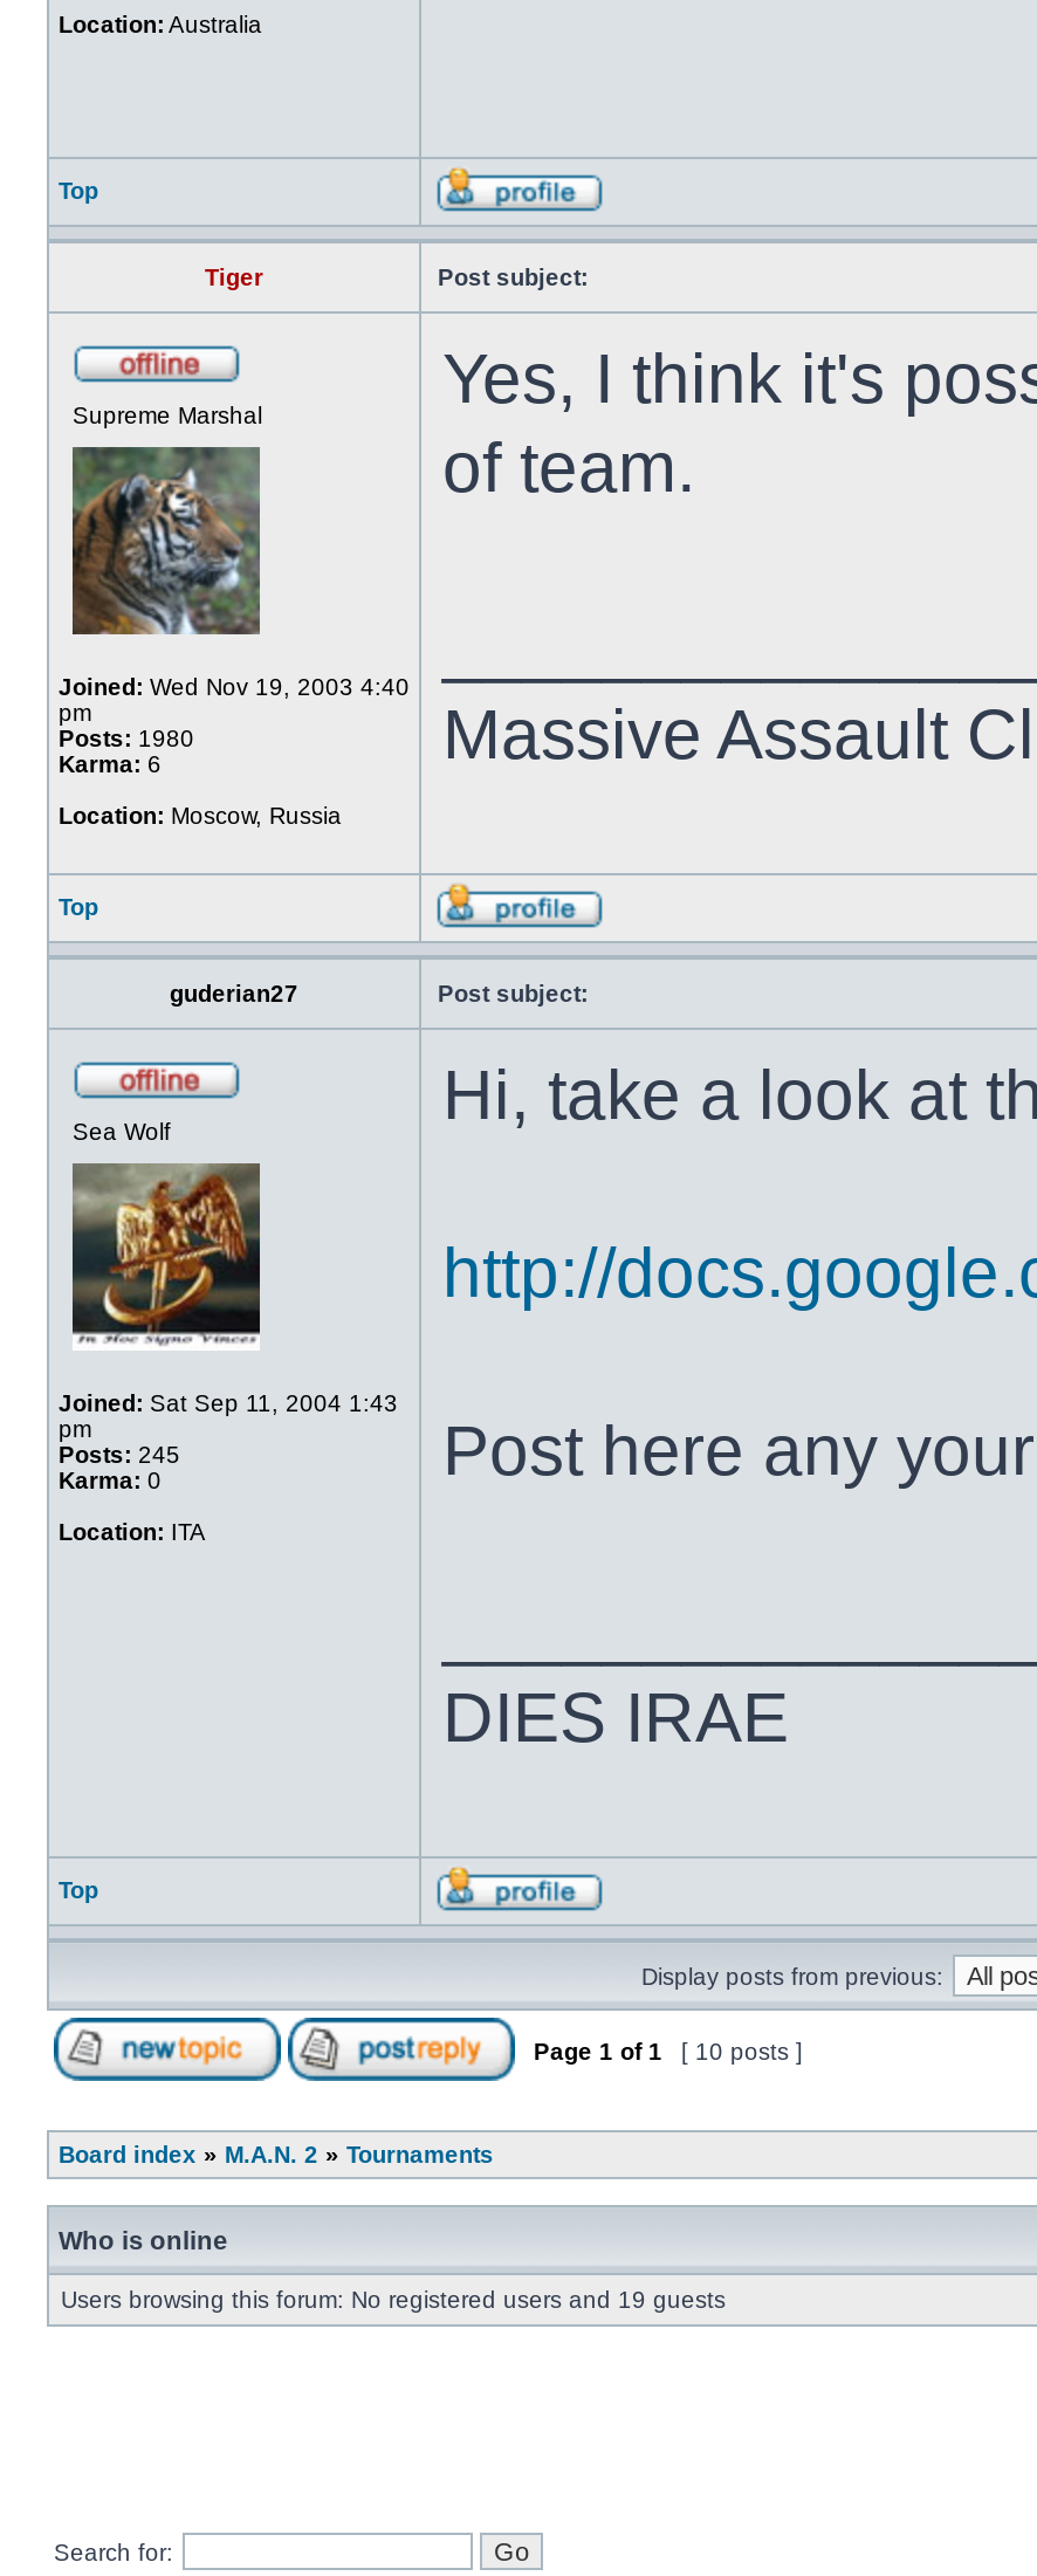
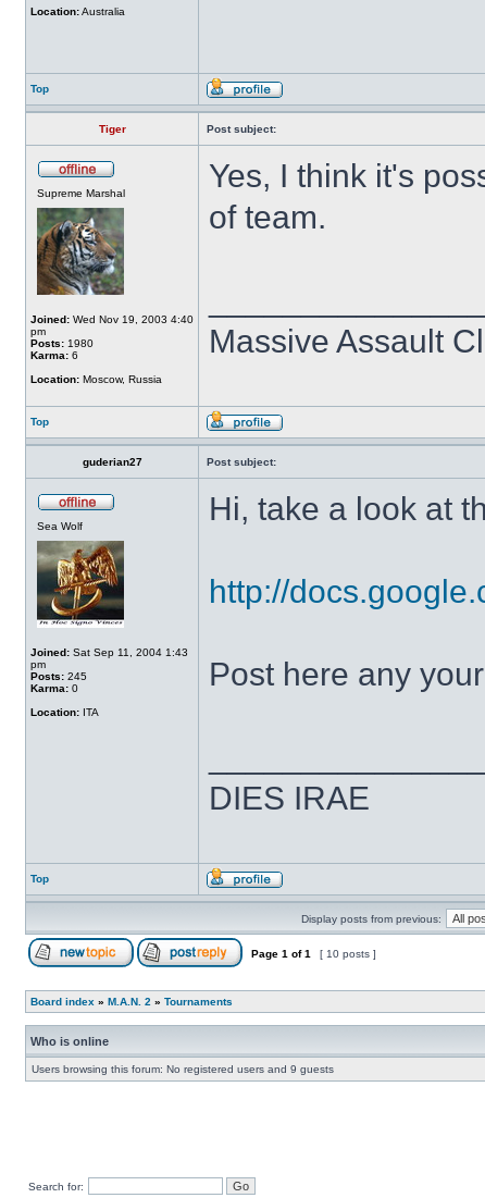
[61,2287,726,2313] Users browsing this forum: No registered users and 19 guests -> [32,1063,334,1075] Users browsing this forum: No registered users and 9 guests

